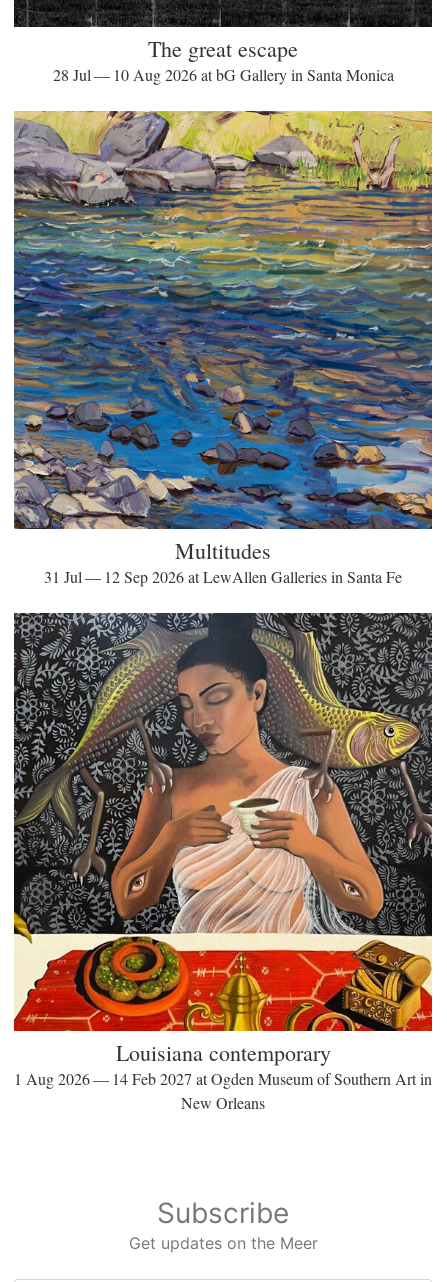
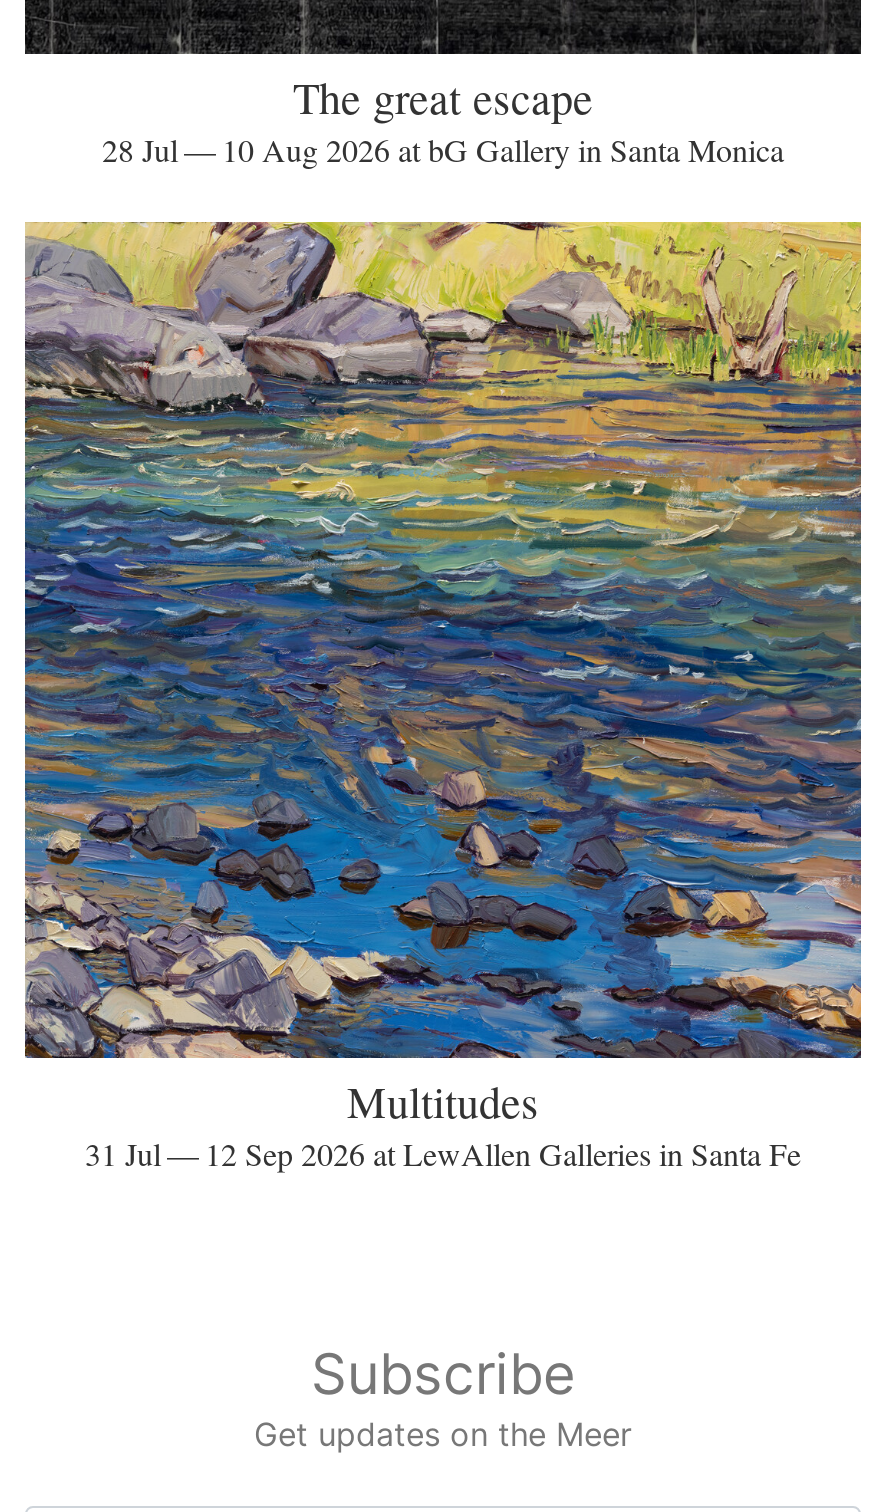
[13,612,433,1113] [image] | Louisiana contemporary | 1 Aug 2026 — 14 Feb 2027 at Ogden Museum of Southern Art in | New Orleans -> none

